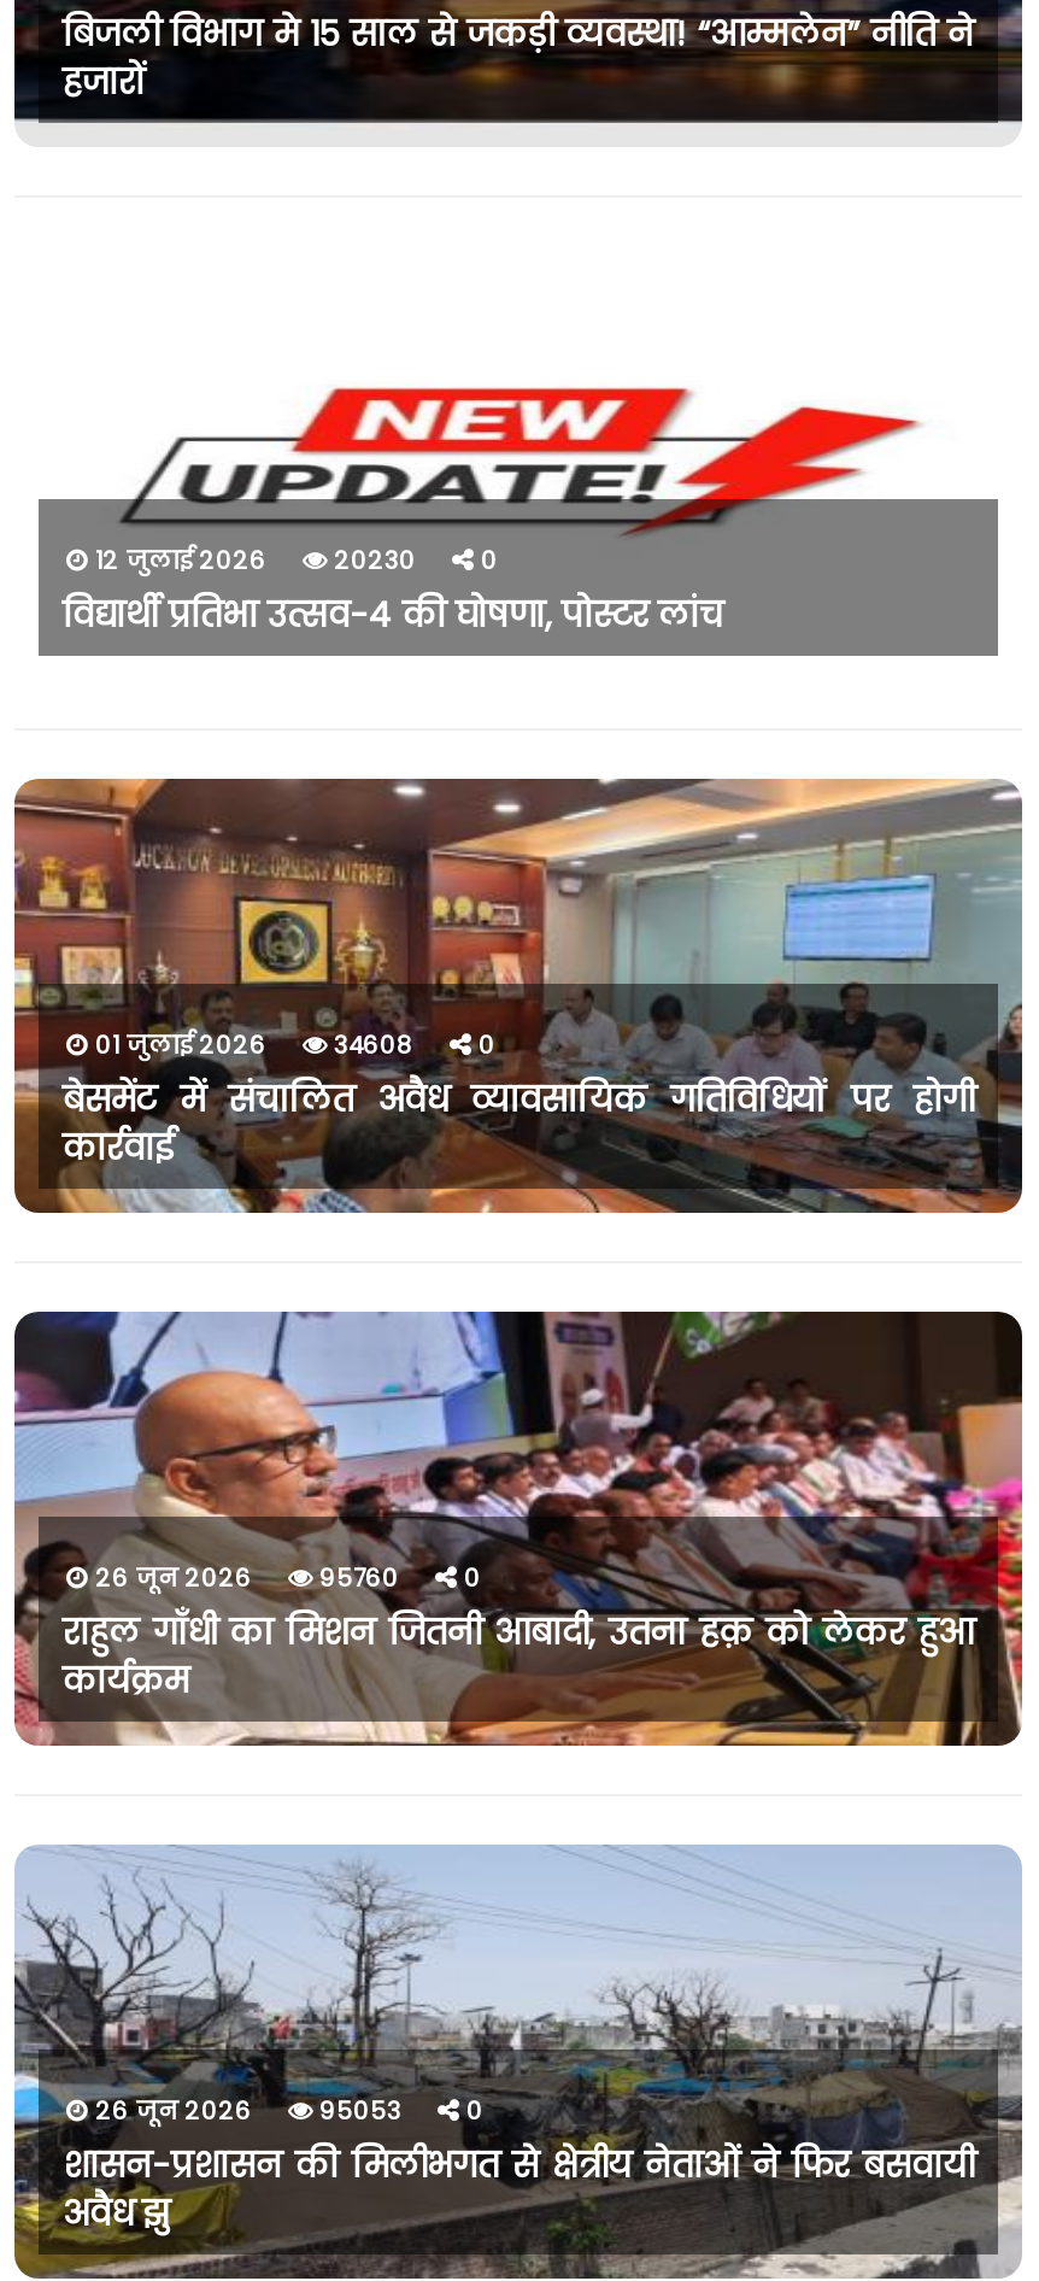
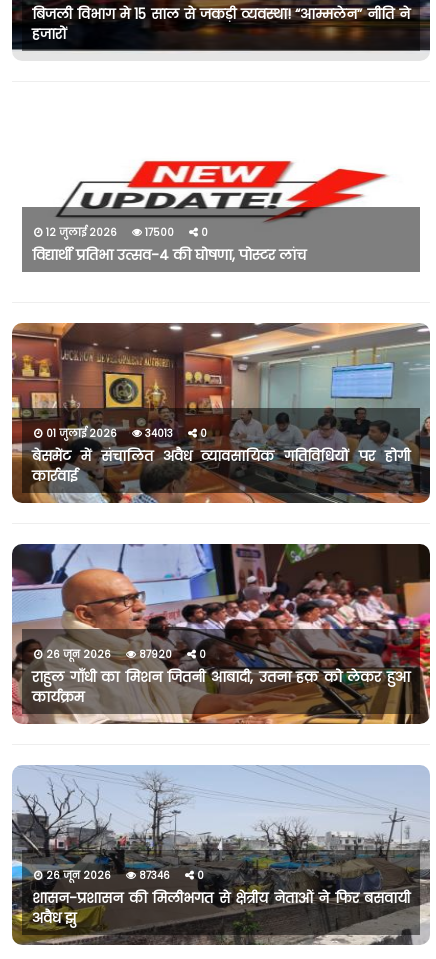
[88,543,498,579] 12 जुलाई 2026 20230 0 -> [42,225,207,240] 12 जुलाई 2026 17500 0
[88,1027,495,1063] 01 जुलाई 2026 34608 0 -> [42,426,206,441] 01 जुलाई 2026 34013 0
[88,1560,481,1596] 26 जून 2026 95760 0 -> [42,647,205,662] 26 जून 2026 87920 0
[88,2093,483,2129] 26 जून 2026 95053 0 -> [42,868,203,883] 26 जून 2026 87346 0

